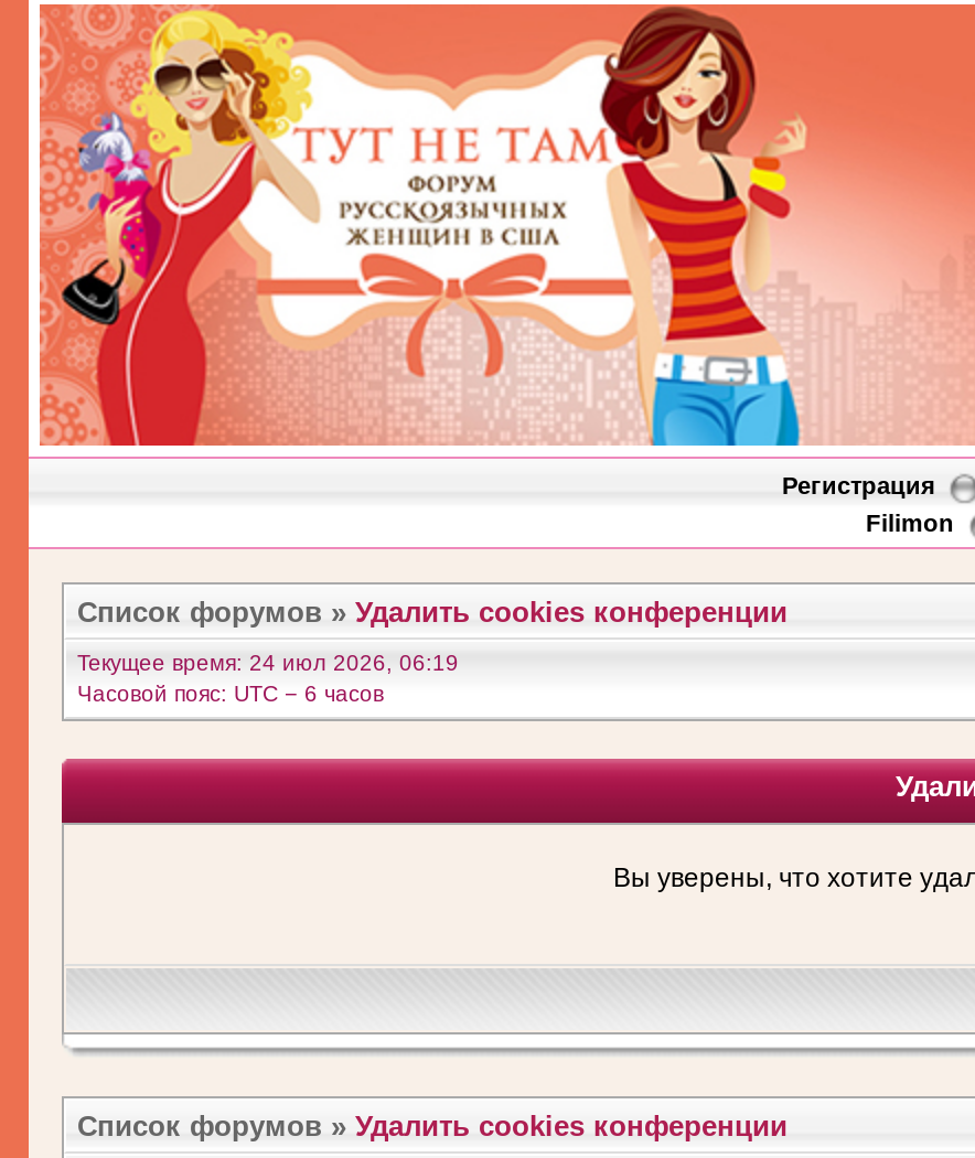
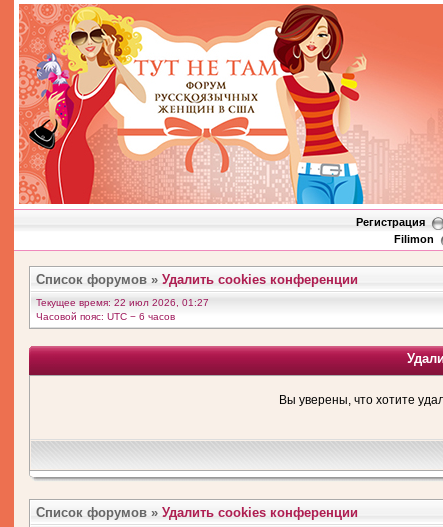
[77,651,459,675] Текущее время: 24 июл 2026, 06:19 -> [36,297,209,308] Текущее время: 22 июл 2026, 01:27

